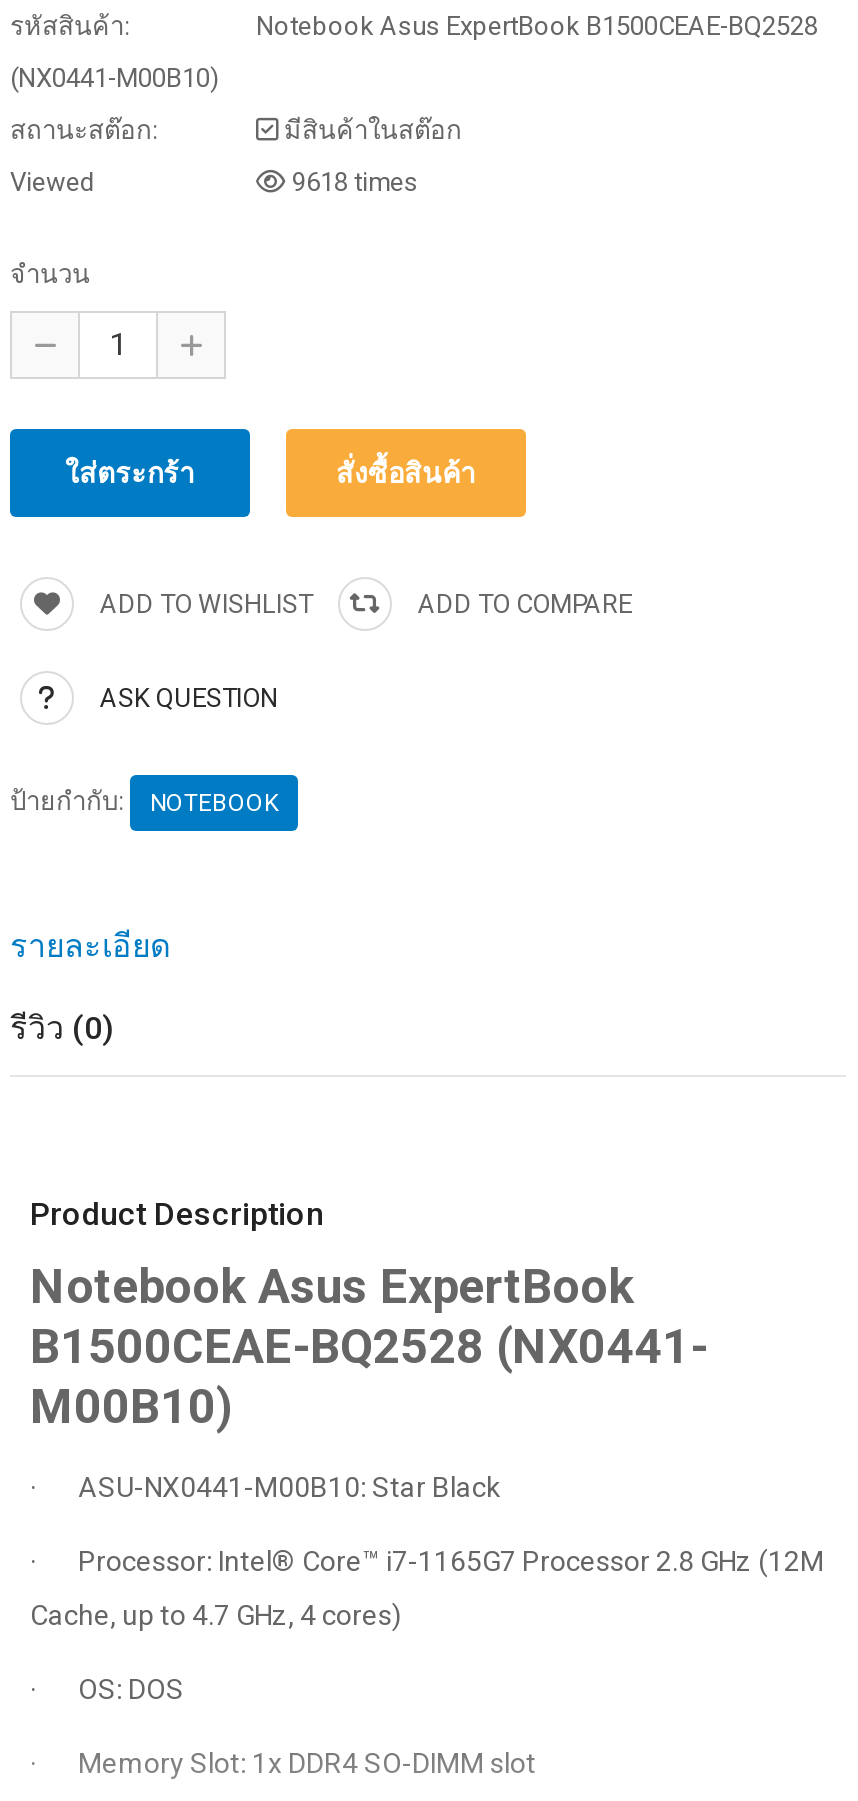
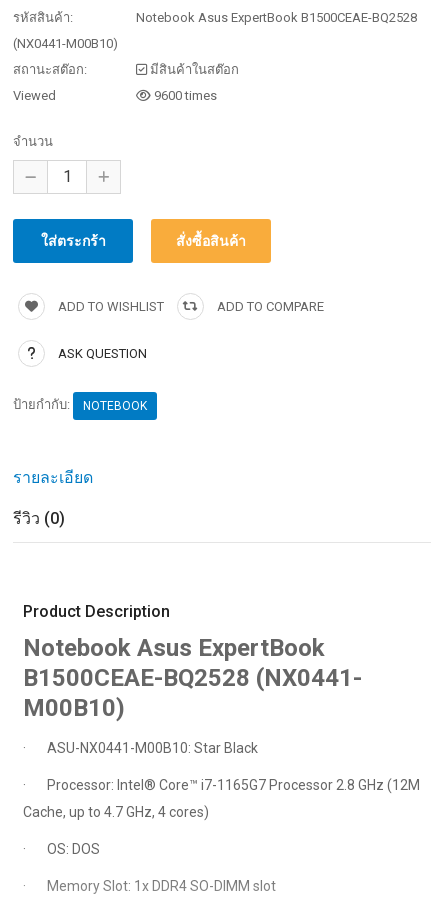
[286,167,418,197] 9618 times -> [151,88,217,103] 9600 times

